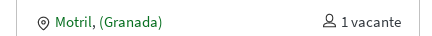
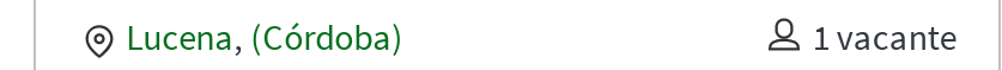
[55,12,163,31] Motril, (Granada) -> [126,14,404,60] Lucena, (Córdoba)

